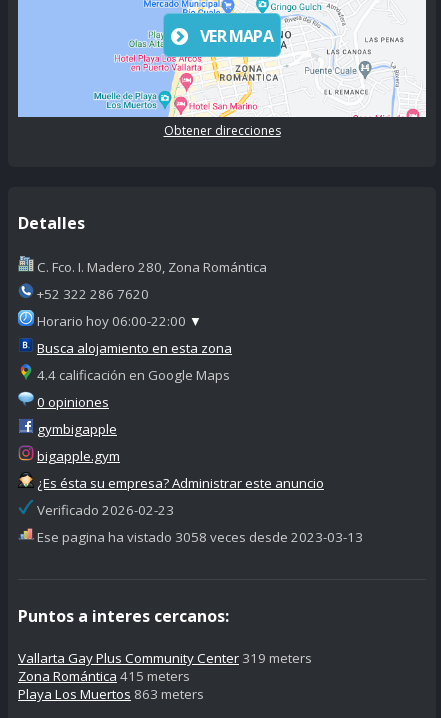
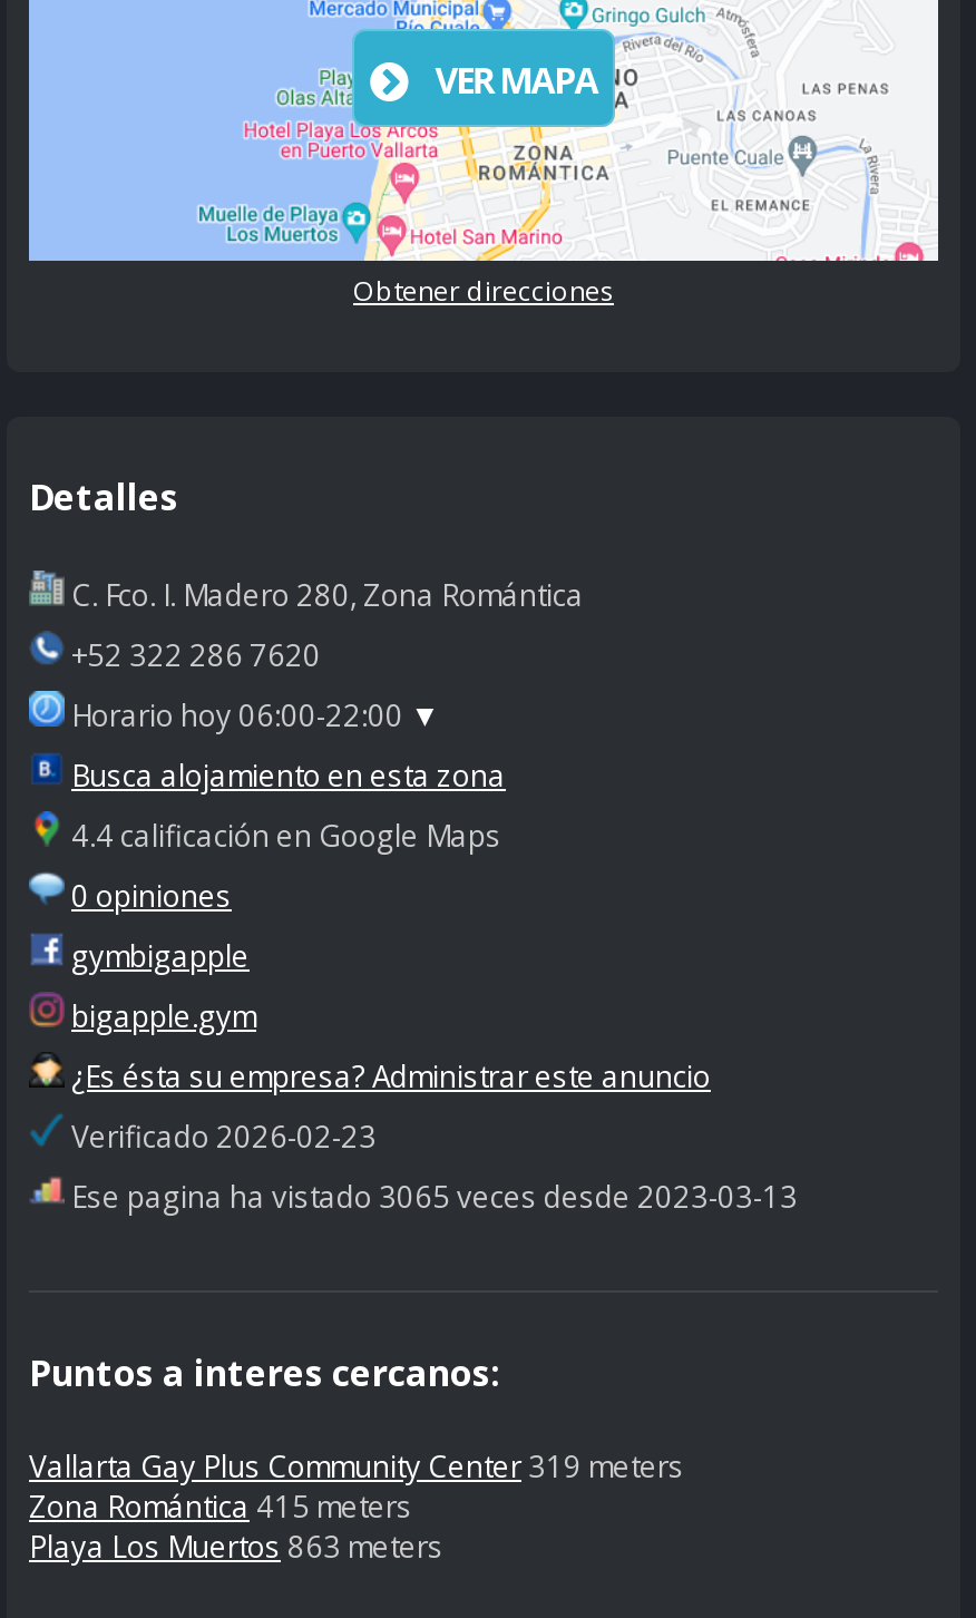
[34,528,363,546] Ese pagina ha vistado 3058 veces desde 2023-03-13 -> [65,1176,798,1216] Ese pagina ha vistado 3065 veces desde 2023-03-13

